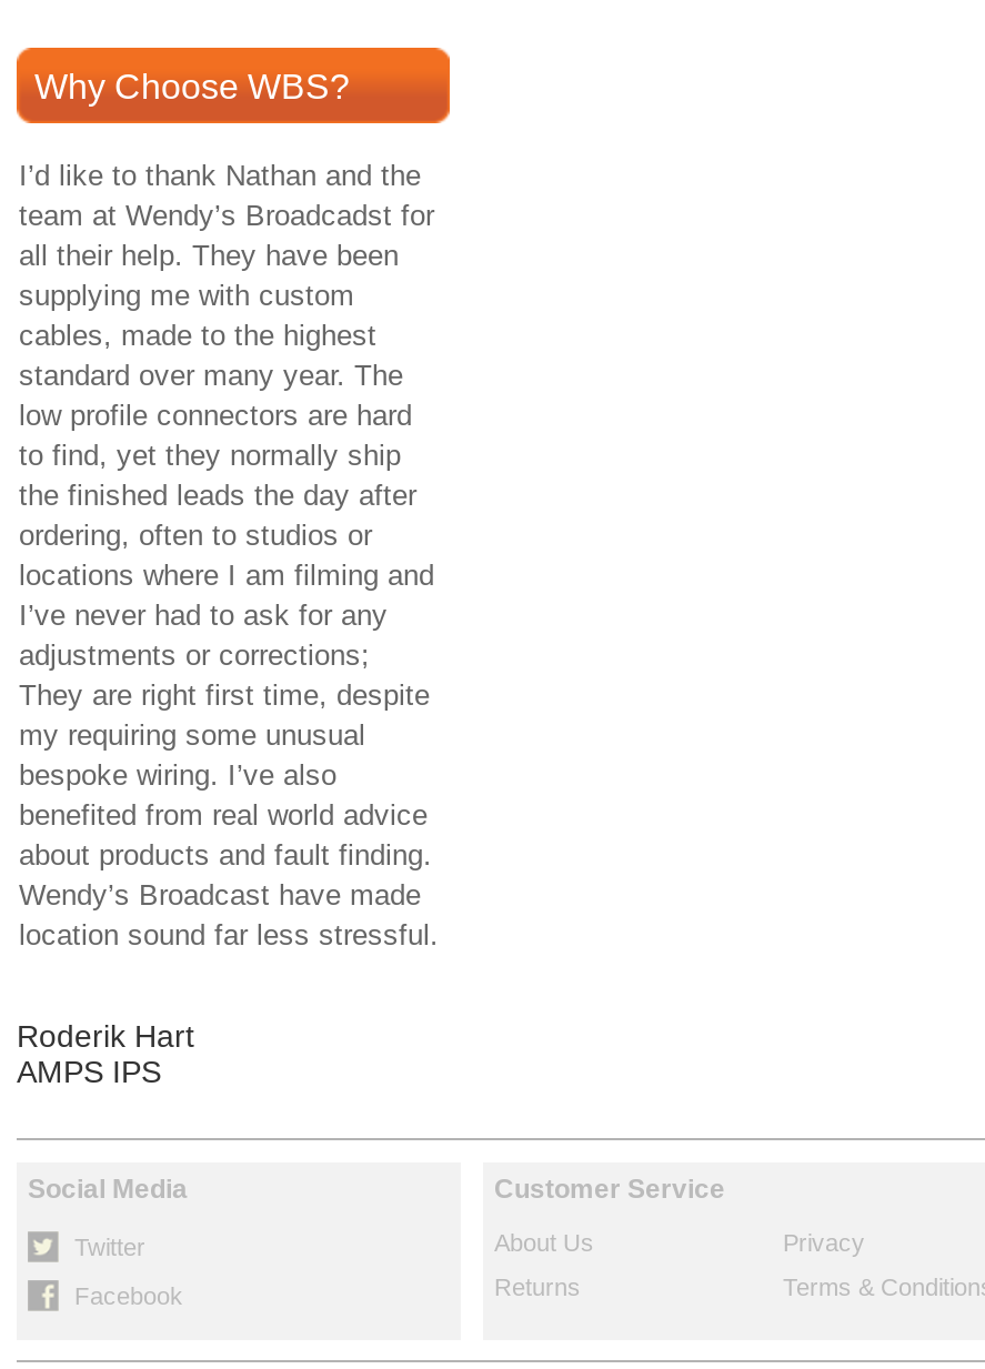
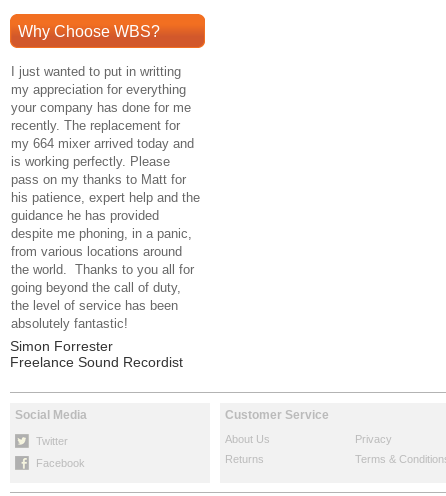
[17,159,439,1089] I’d like to thank Nathan and the | team at Wendy’s Broadcadst for | all their help. They have been | supplying me with custom | cables, made to the highest | standard over many year. The | low profile connectors are hard | to find, yet they normally ship | the finished leads the day after | ordering, often to studios or | locations where I am filming and | I’ve never had to ask for any | adjustments or corrections; | They are right first time, despite | my requiring some unusual | bespoke wiring. I’ve also | benefited from real world advice | about products and fault finding. | Wendy’s Broadcast have made | location sound far less stressful. | Roderik Hart | AMPS IPS -> [10,64,200,370] I just wanted to put in writting | my appreciation for everything | your company has done for me | recently. The replacement for | my 664 mixer arrived today and | is working perfectly. Please | pass on my thanks to Matt for | his patience, expert help and the | guidance he has provided | despite me phoning, in a panic, | from various locations around | the world. Thanks to you all for | going beyond the call of duty, | the level of service has been | absolutely fantastic! | Simon Forrester | Freelance Sound Recordist

